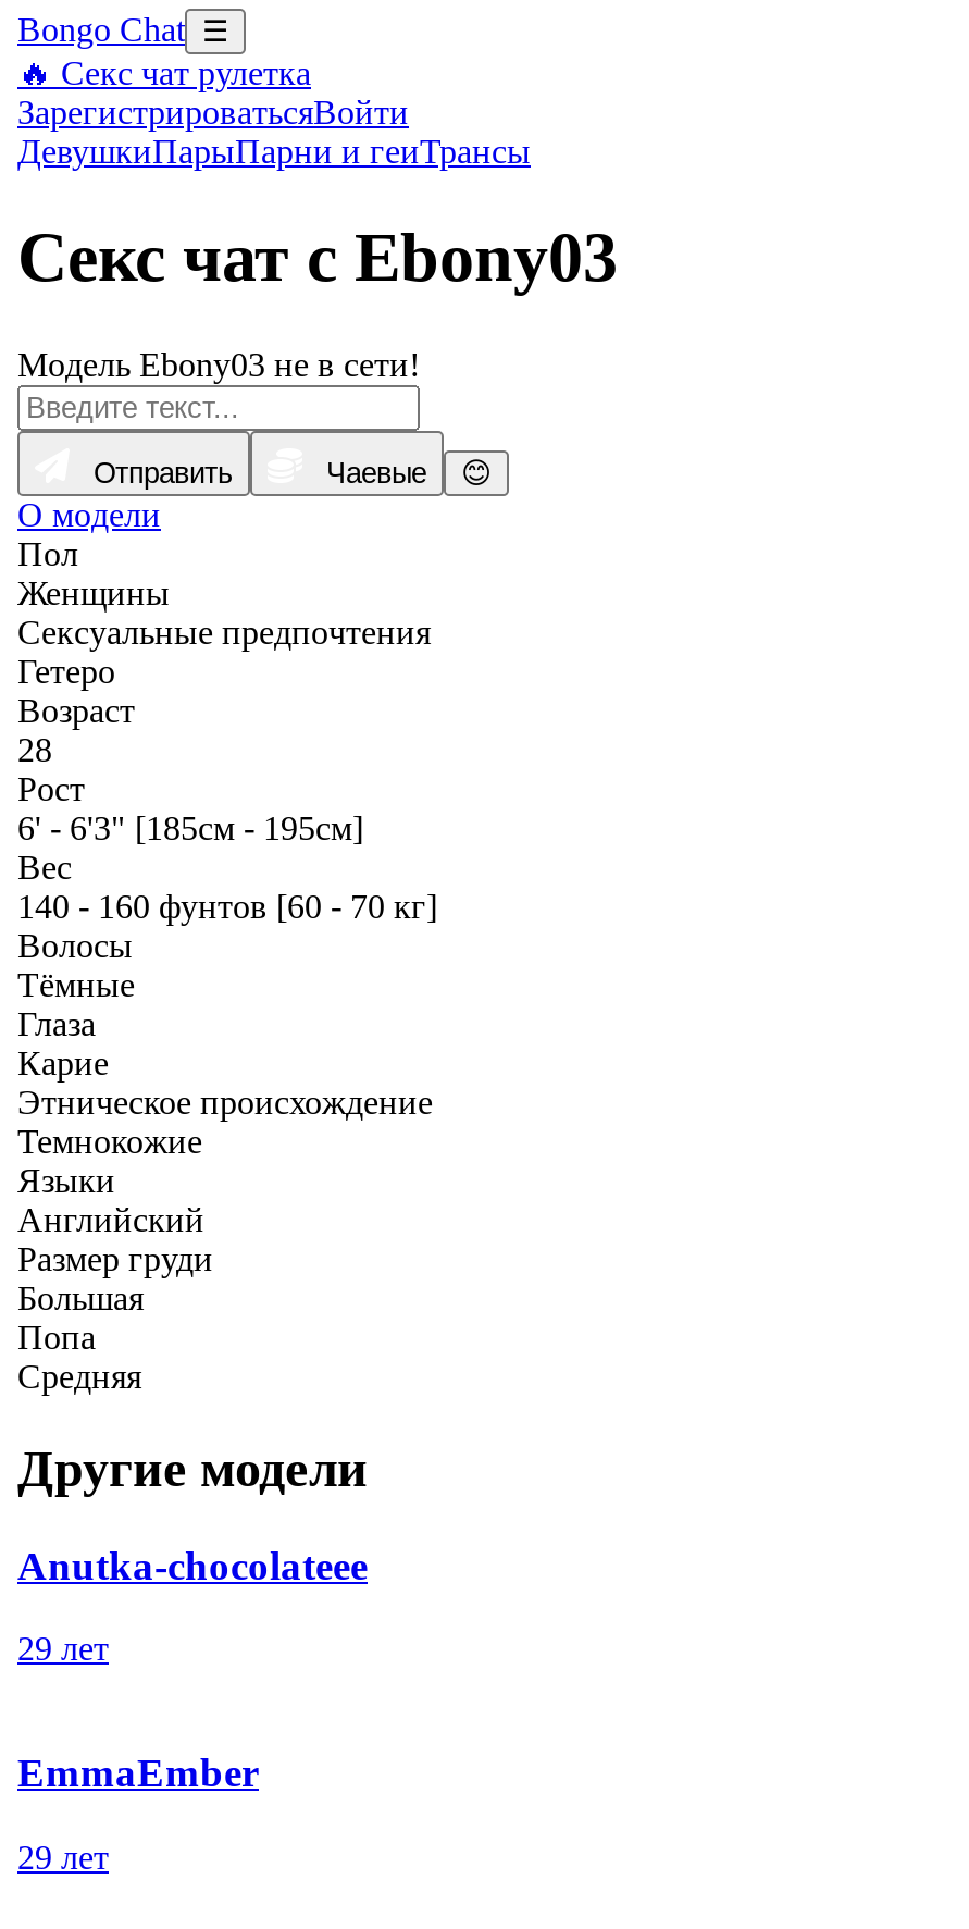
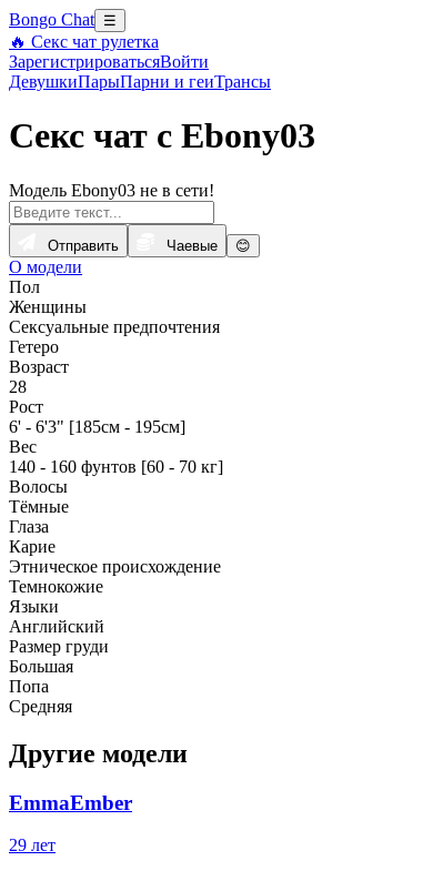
[17,1542,368,1668] Anutka-chocolateee | 29 лет -> none

